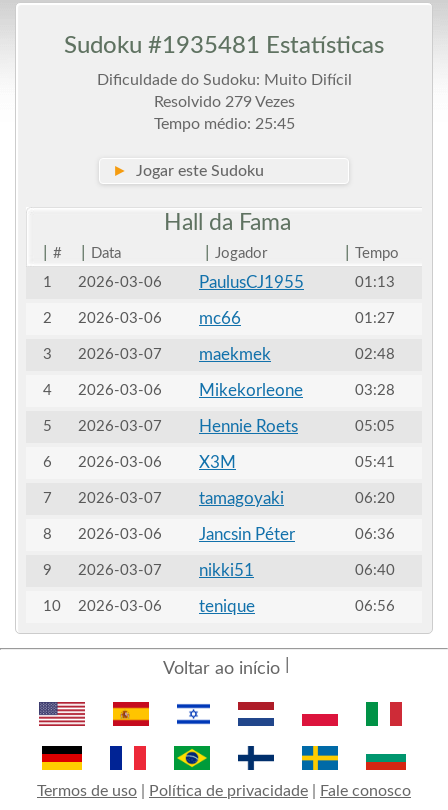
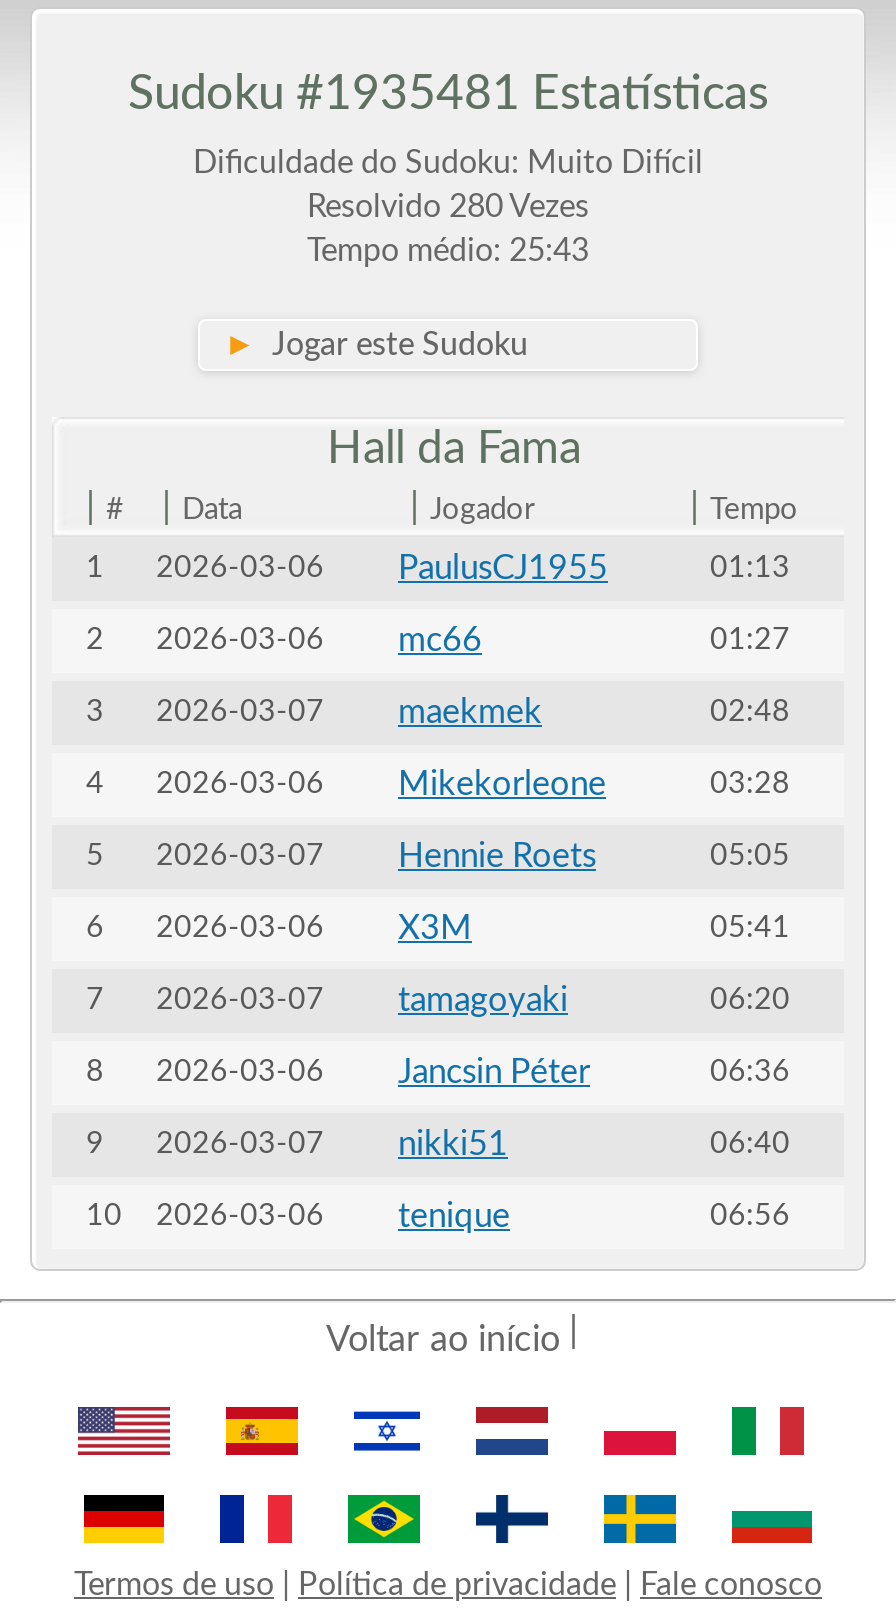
[153,94,294,110] Resolvido 279 Vezes -> [307,191,589,223] Resolvido 280 Vezes
[153,116,294,132] Tempo médio: 25:45 -> [307,235,589,267] Tempo médio: 25:43

